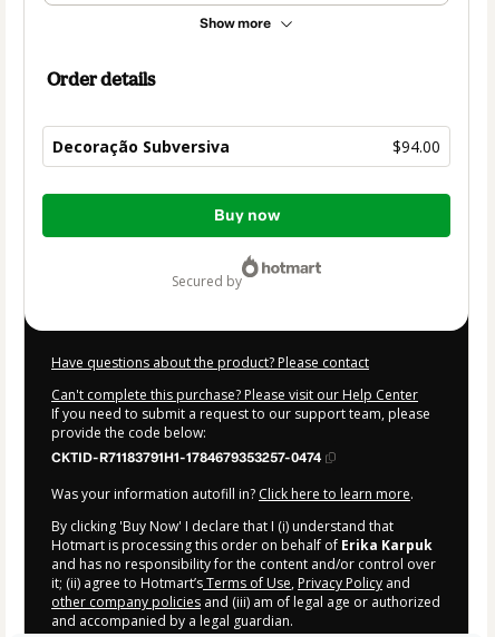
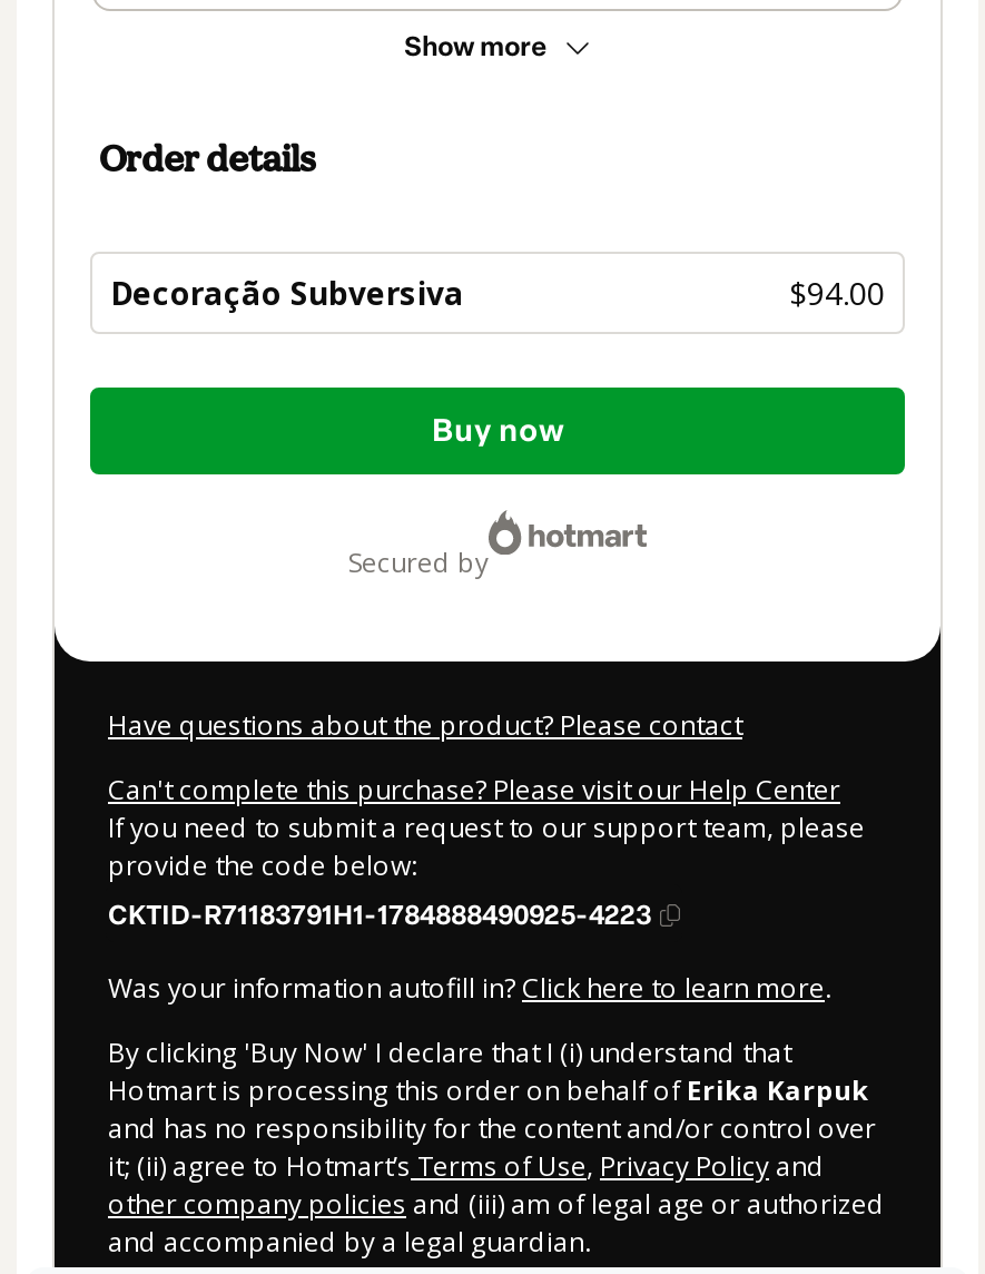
[51,450,321,465] CKTID-R71183791H1-1784679353257-0474 -> [108,899,651,931] CKTID-R71183791H1-1784888490925-4223

